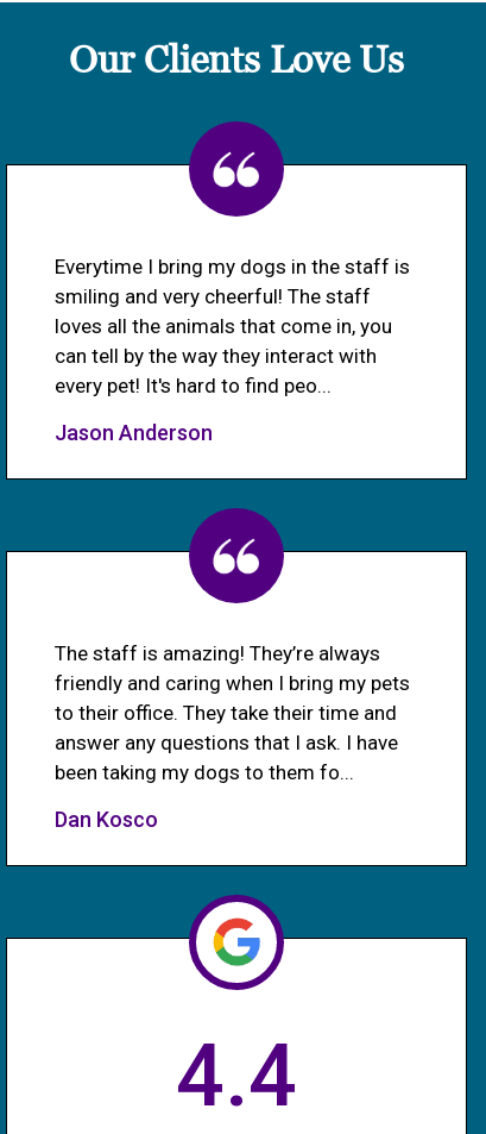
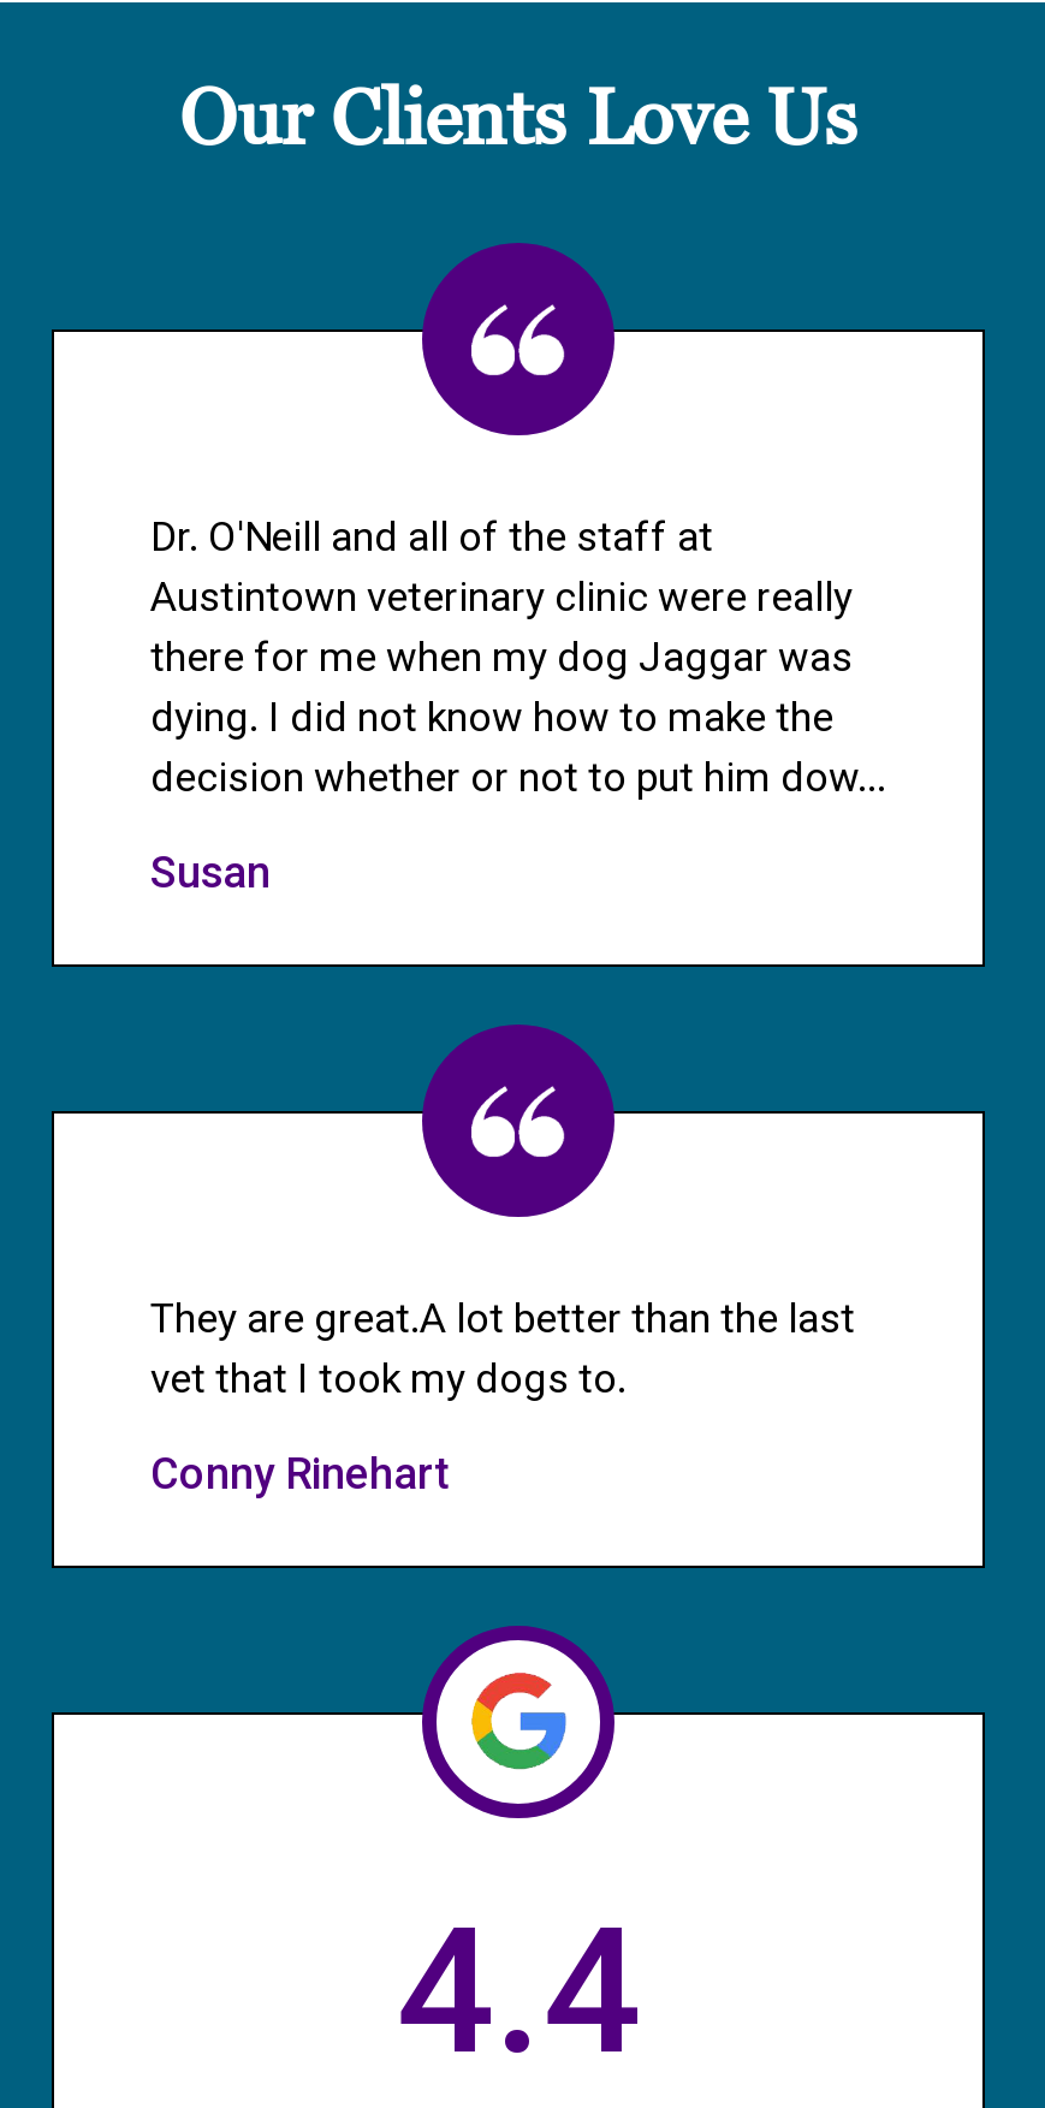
[55,255,410,398] Everytime I bring my dogs in the staff is | smiling and very cheerful! The staff | loves all the animals that come in, you | can tell by the way they interact with | every pet! It's hard to find peo... -> [150,513,886,802] Dr. O'Neill and all of the staff at | Austintown veterinary clinic were really | there for me when my dog Jaggar was | dying. I did not know how to make the | decision whether or not to put him dow...
[55,421,213,446] Jason Anderson -> [150,848,271,898] Susan
[55,642,410,785] The staff is amazing! They’re always | friendly and caring when I bring my pets | to their office. They take their time and | answer any questions that I ask. I have | been taking my dogs to them fo... -> [150,1295,855,1403] They are great.A lot better than the last | vet that I took my dogs to.
[55,807,158,832] Dan Kosco -> [150,1449,451,1500] Conny Rinehart

